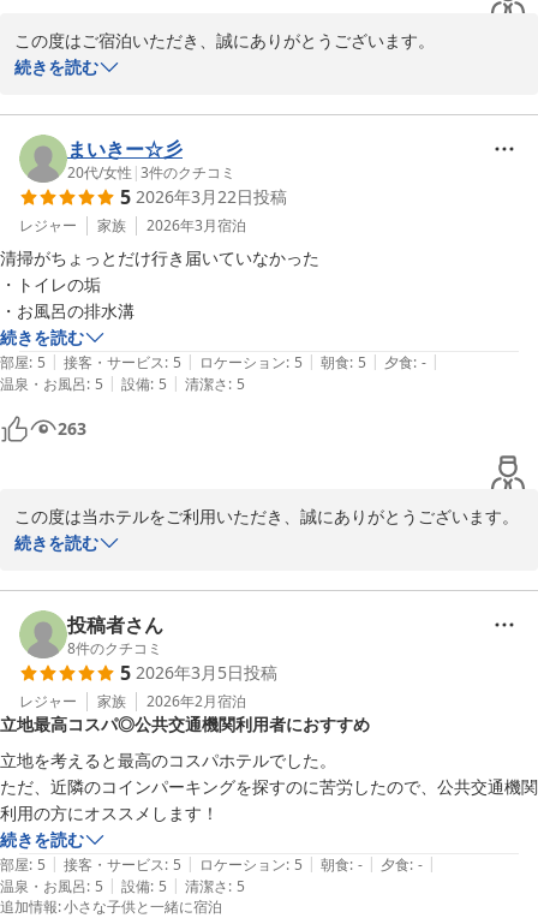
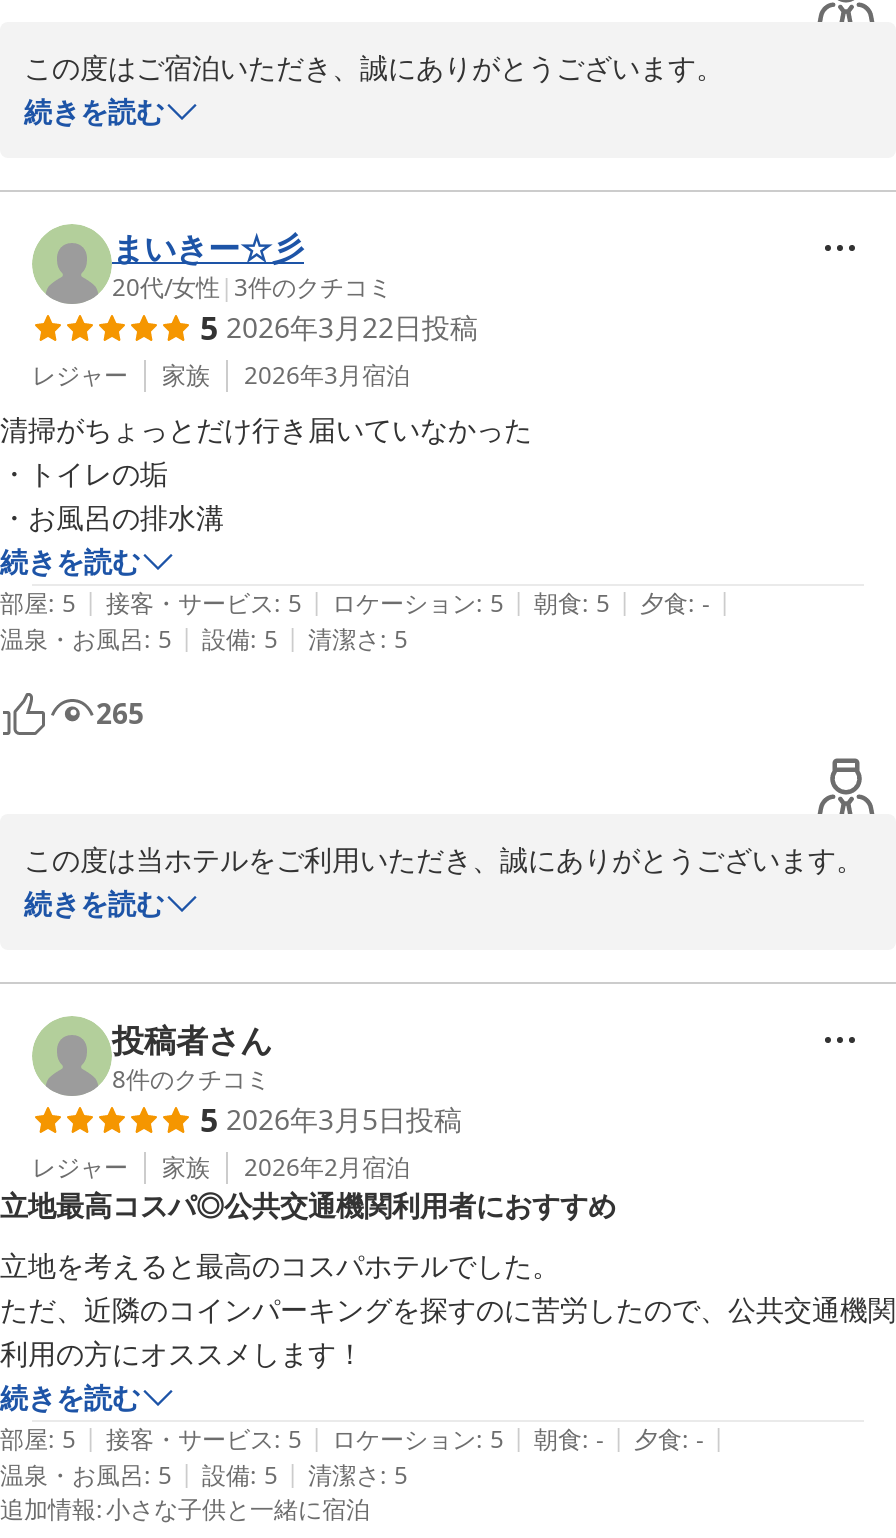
[58,417,86,440] 263 -> [96,694,144,732] 265

